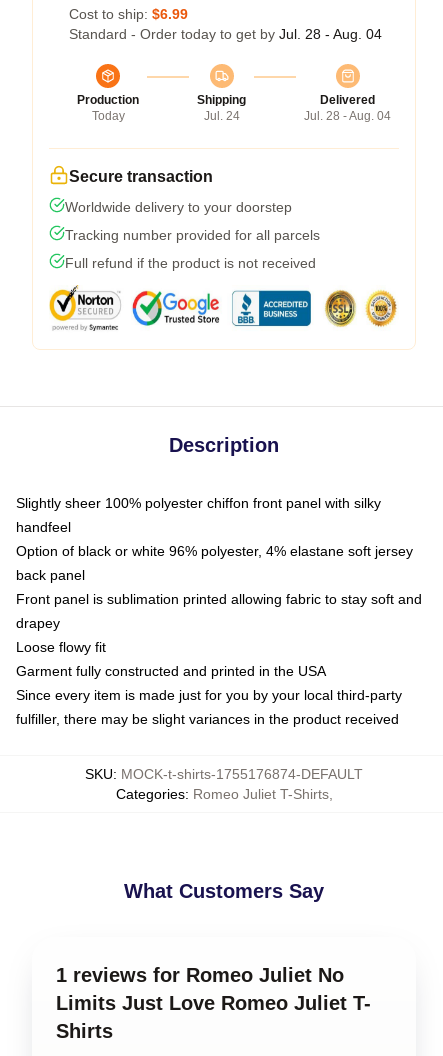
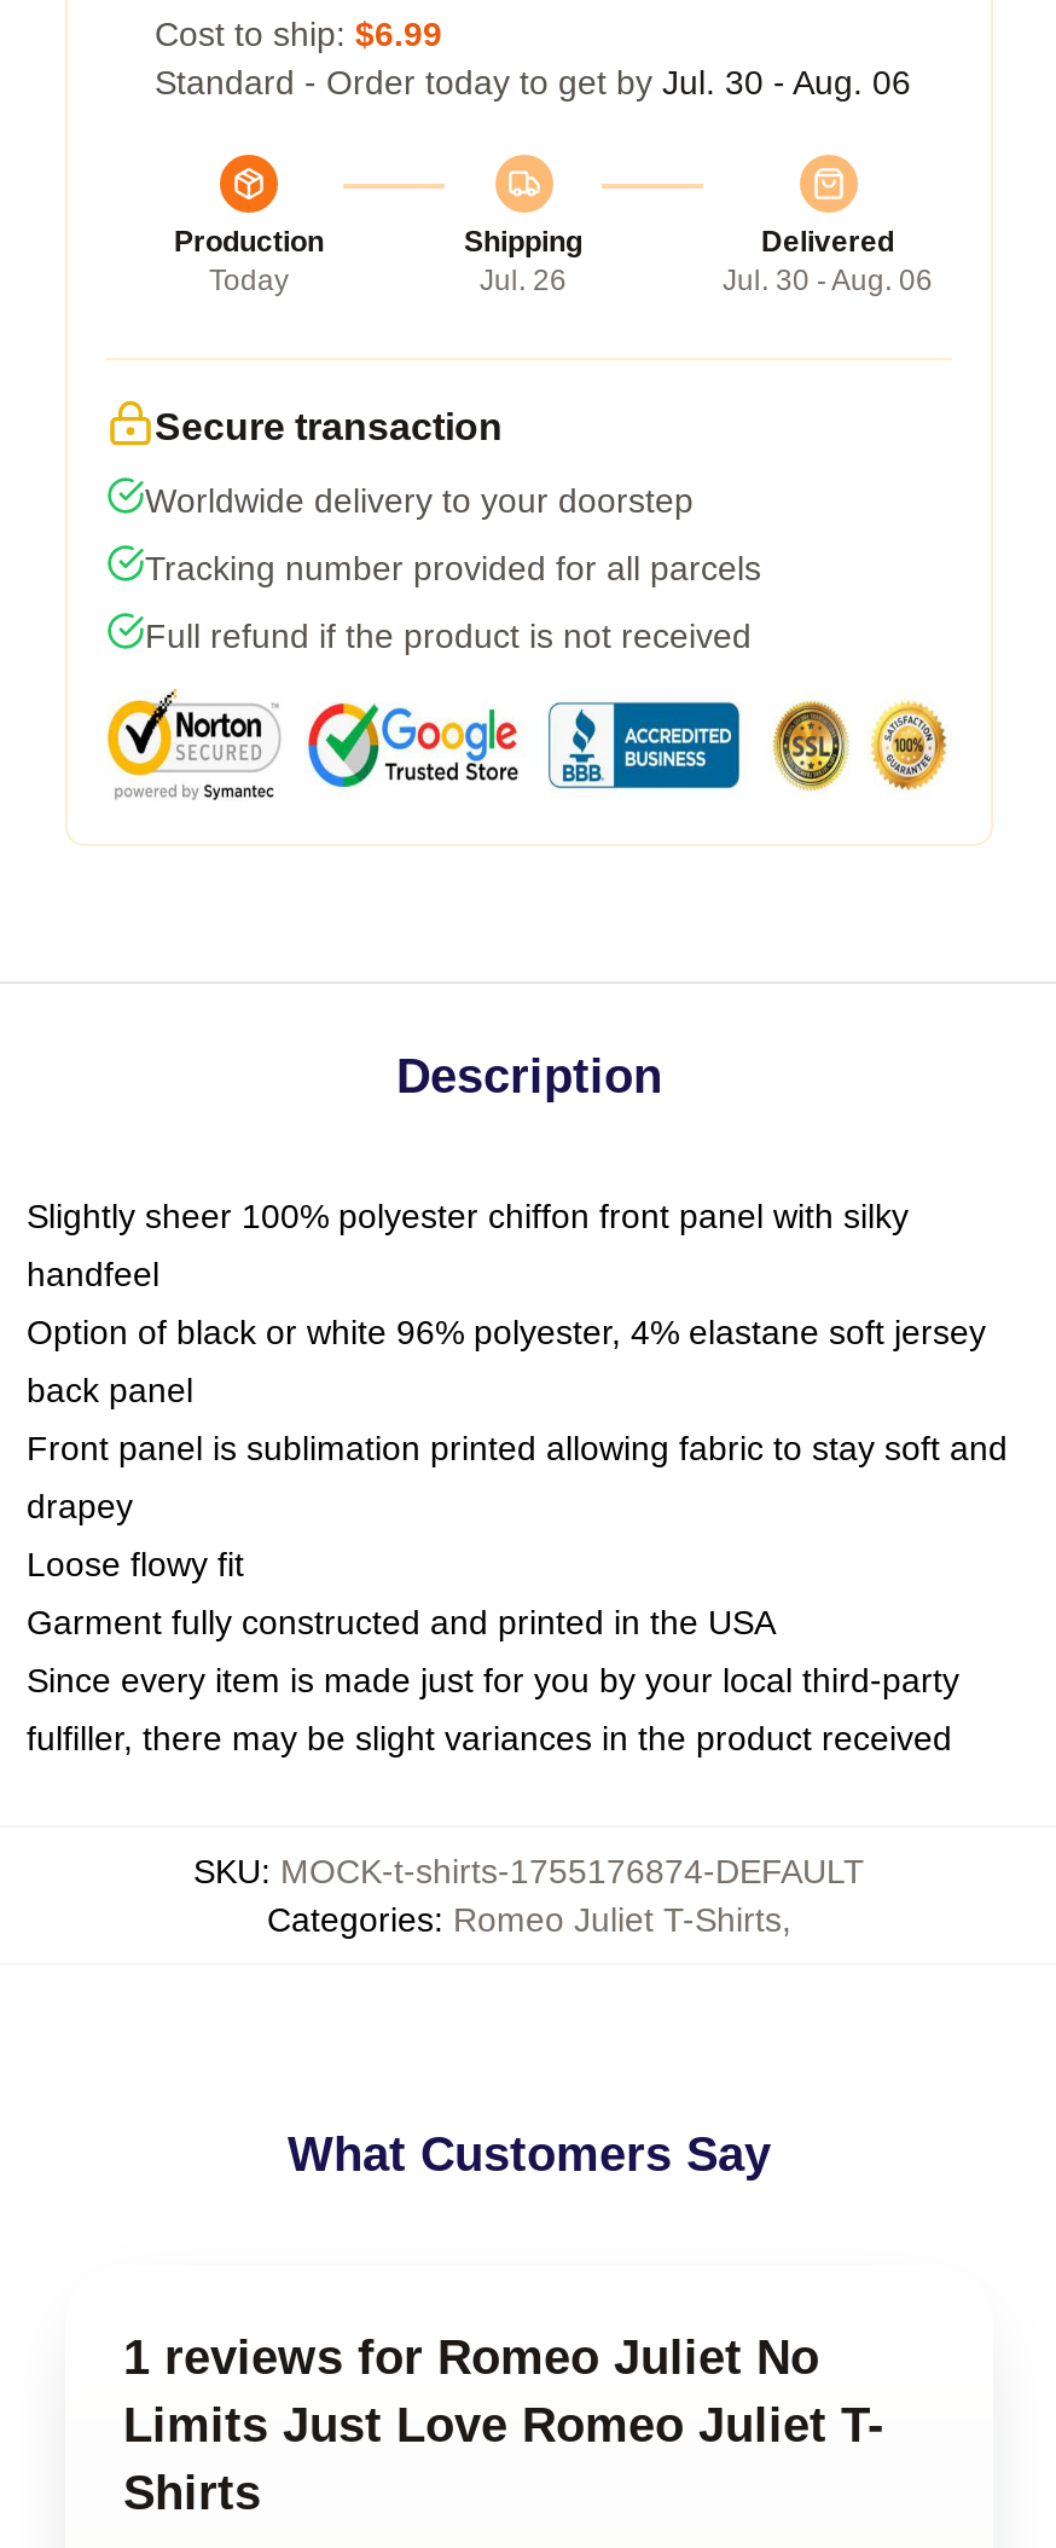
[69,26,382,42] Standard - Order today to get by Jul. 28 - Aug. 04 -> [155,63,911,102] Standard - Order today to get by Jul. 30 - Aug. 06
[203,109,239,123] Jul. 24 -> [480,264,567,297] Jul. 26
[304,109,391,123] Jul. 28 - Aug. 04 -> [723,264,933,297] Jul. 30 - Aug. 06

